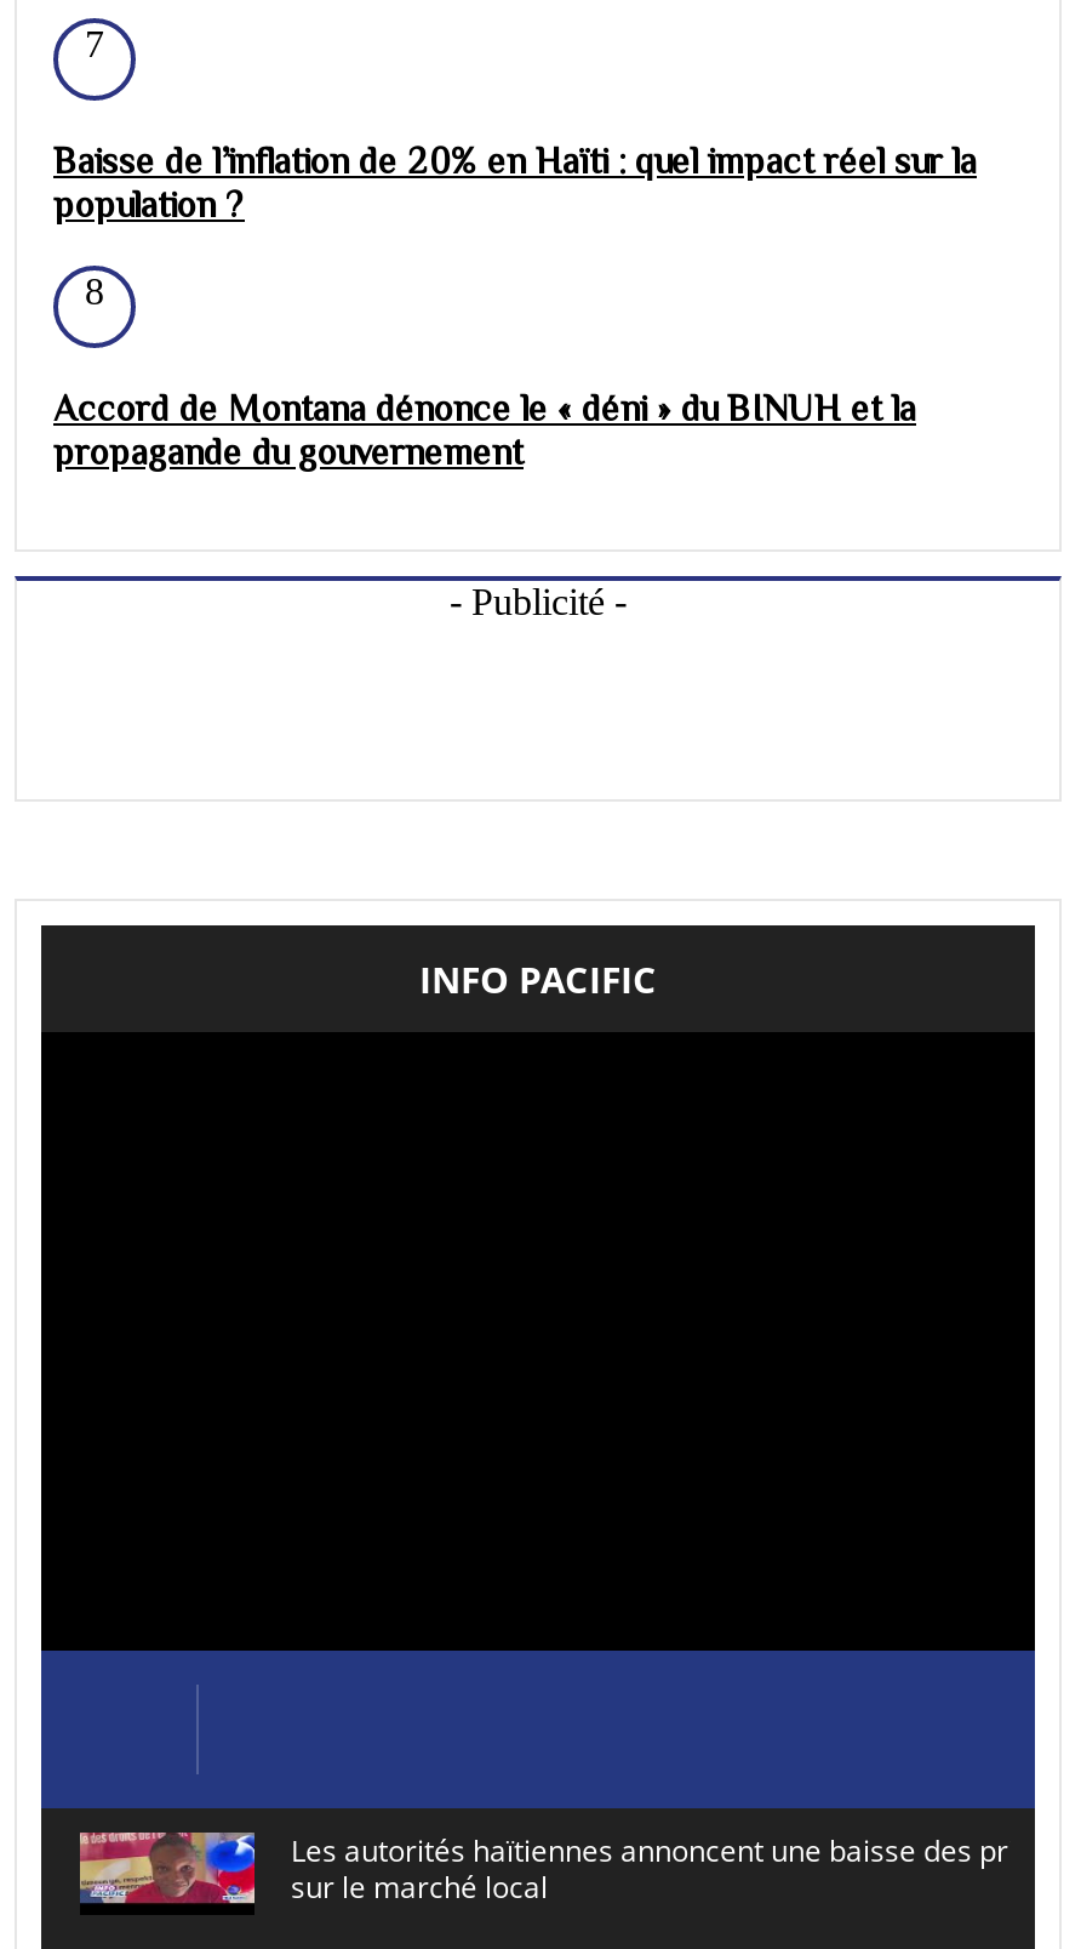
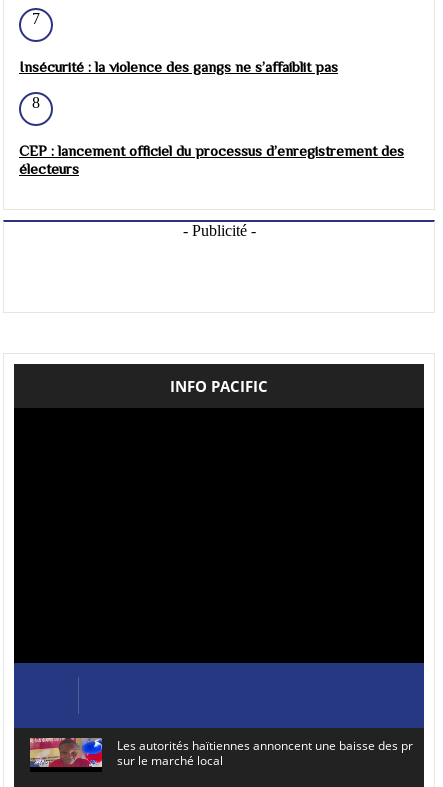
[53,140,977,225] Baisse de l’inflation de 20% en Haïti : quel impact réel sur la | population ? -> [19,58,338,75] Insécurité : la violence des gangs ne s’affaiblit pas
[53,387,916,472] Accord de Montana dénonce le « déni » du BINUH et la | propagande du gouvernement -> [19,142,404,177] CEP : lancement officiel du processus d’enregistrement des | électeurs

